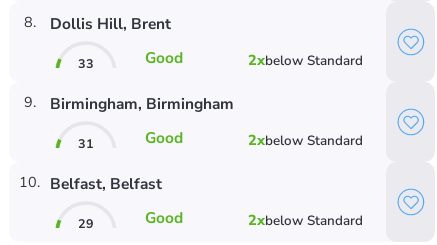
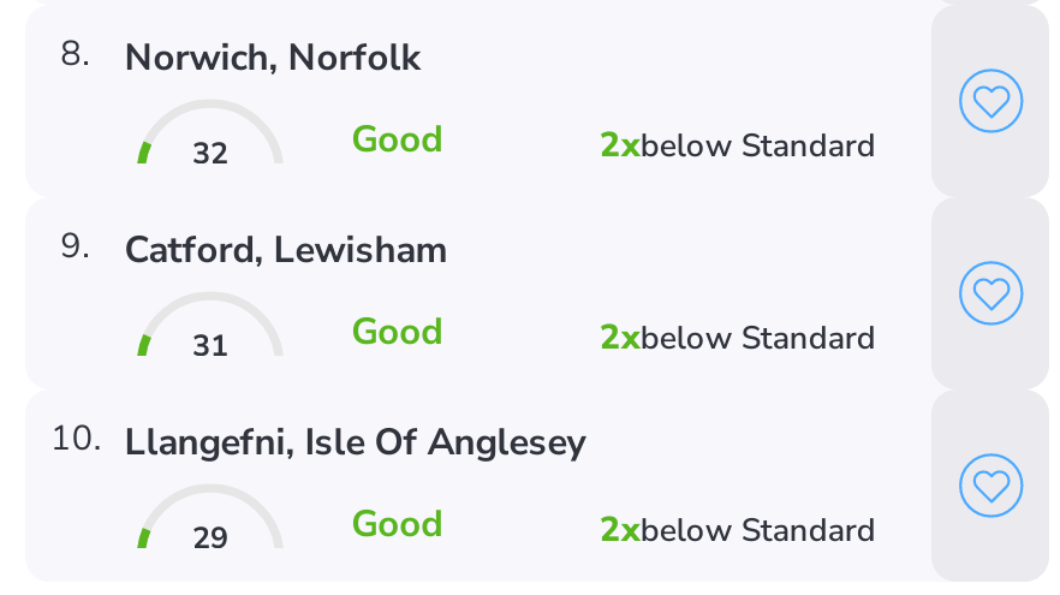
[50,13,171,34] Dollis Hill, Brent -> [124,31,420,81] Norwich, Norfolk
[78,55,94,72] 33 -> [193,133,229,175] 32
[50,93,234,114] Birmingham, Birmingham -> [124,224,449,274] Catford, Lewisham
[19,172,162,194] 10. Belfast, Belfast -> [50,413,586,466] 10. Llangefni, Isle Of Anglesey

